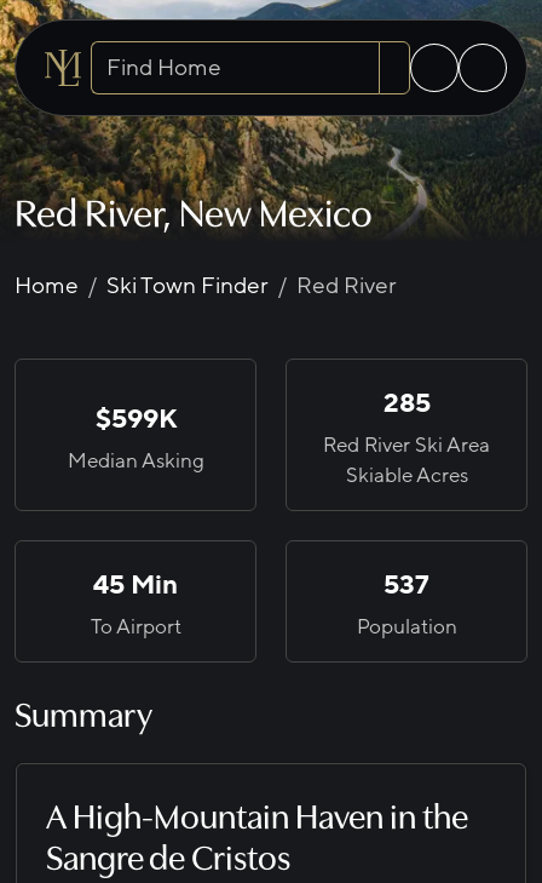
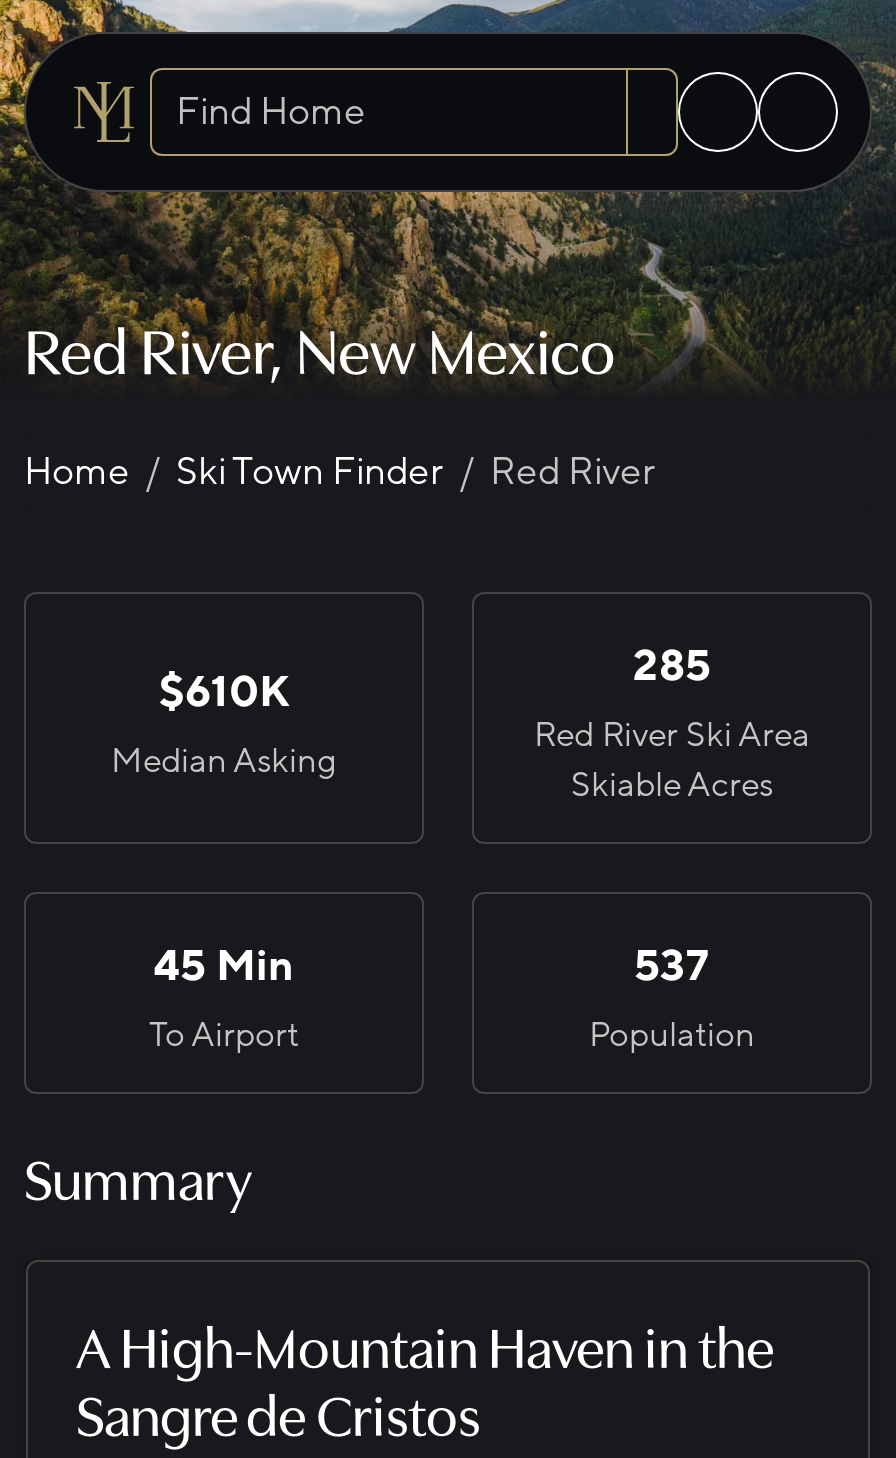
[95,402,176,437] $599K -> [159,663,289,721] $610K

